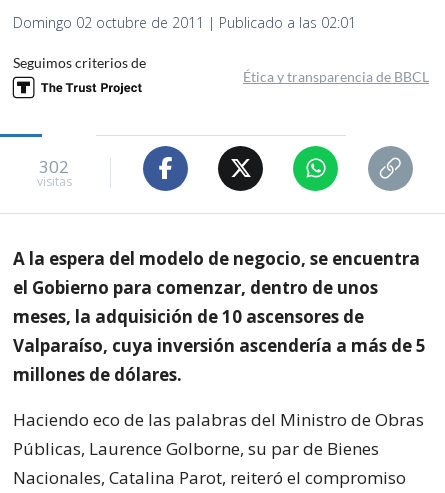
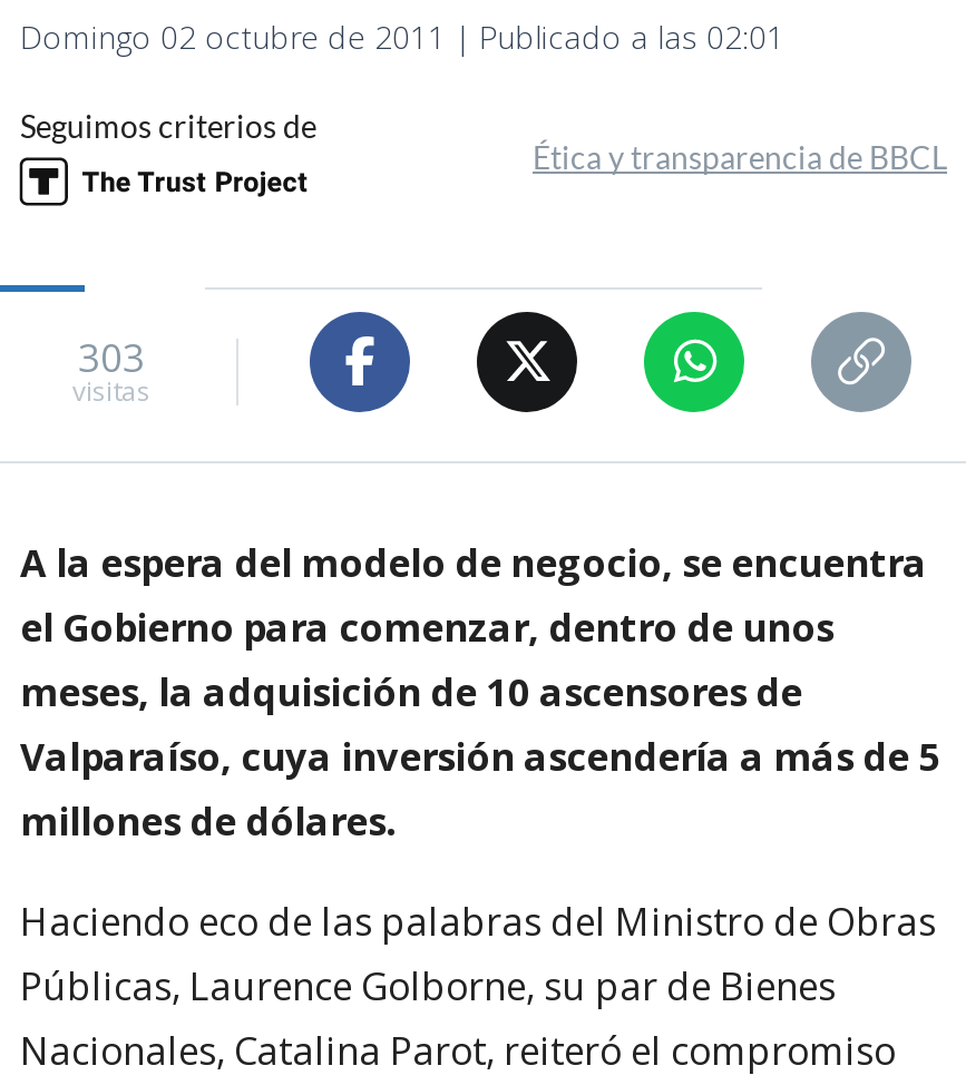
[39,155,69,178] 302 -> [78,333,145,384] 303

